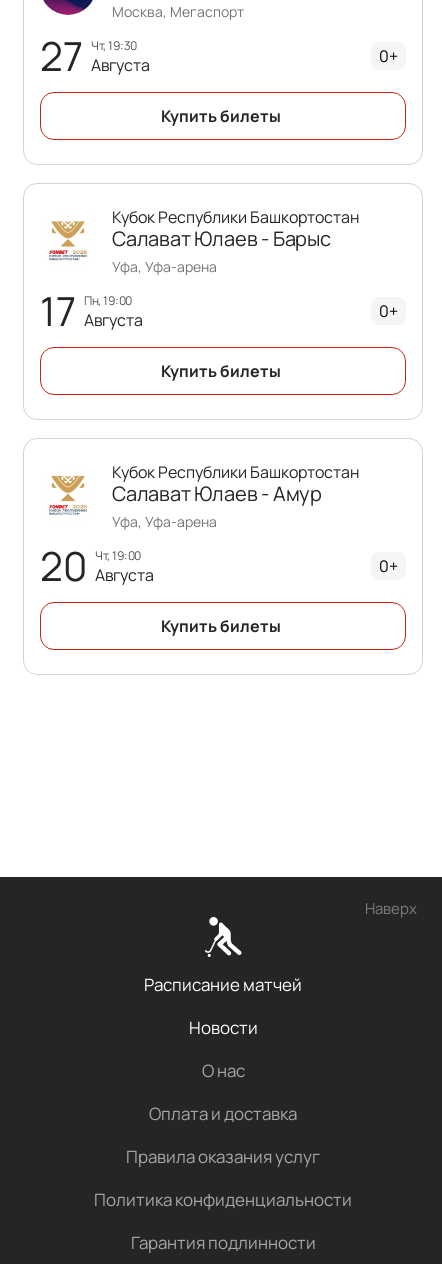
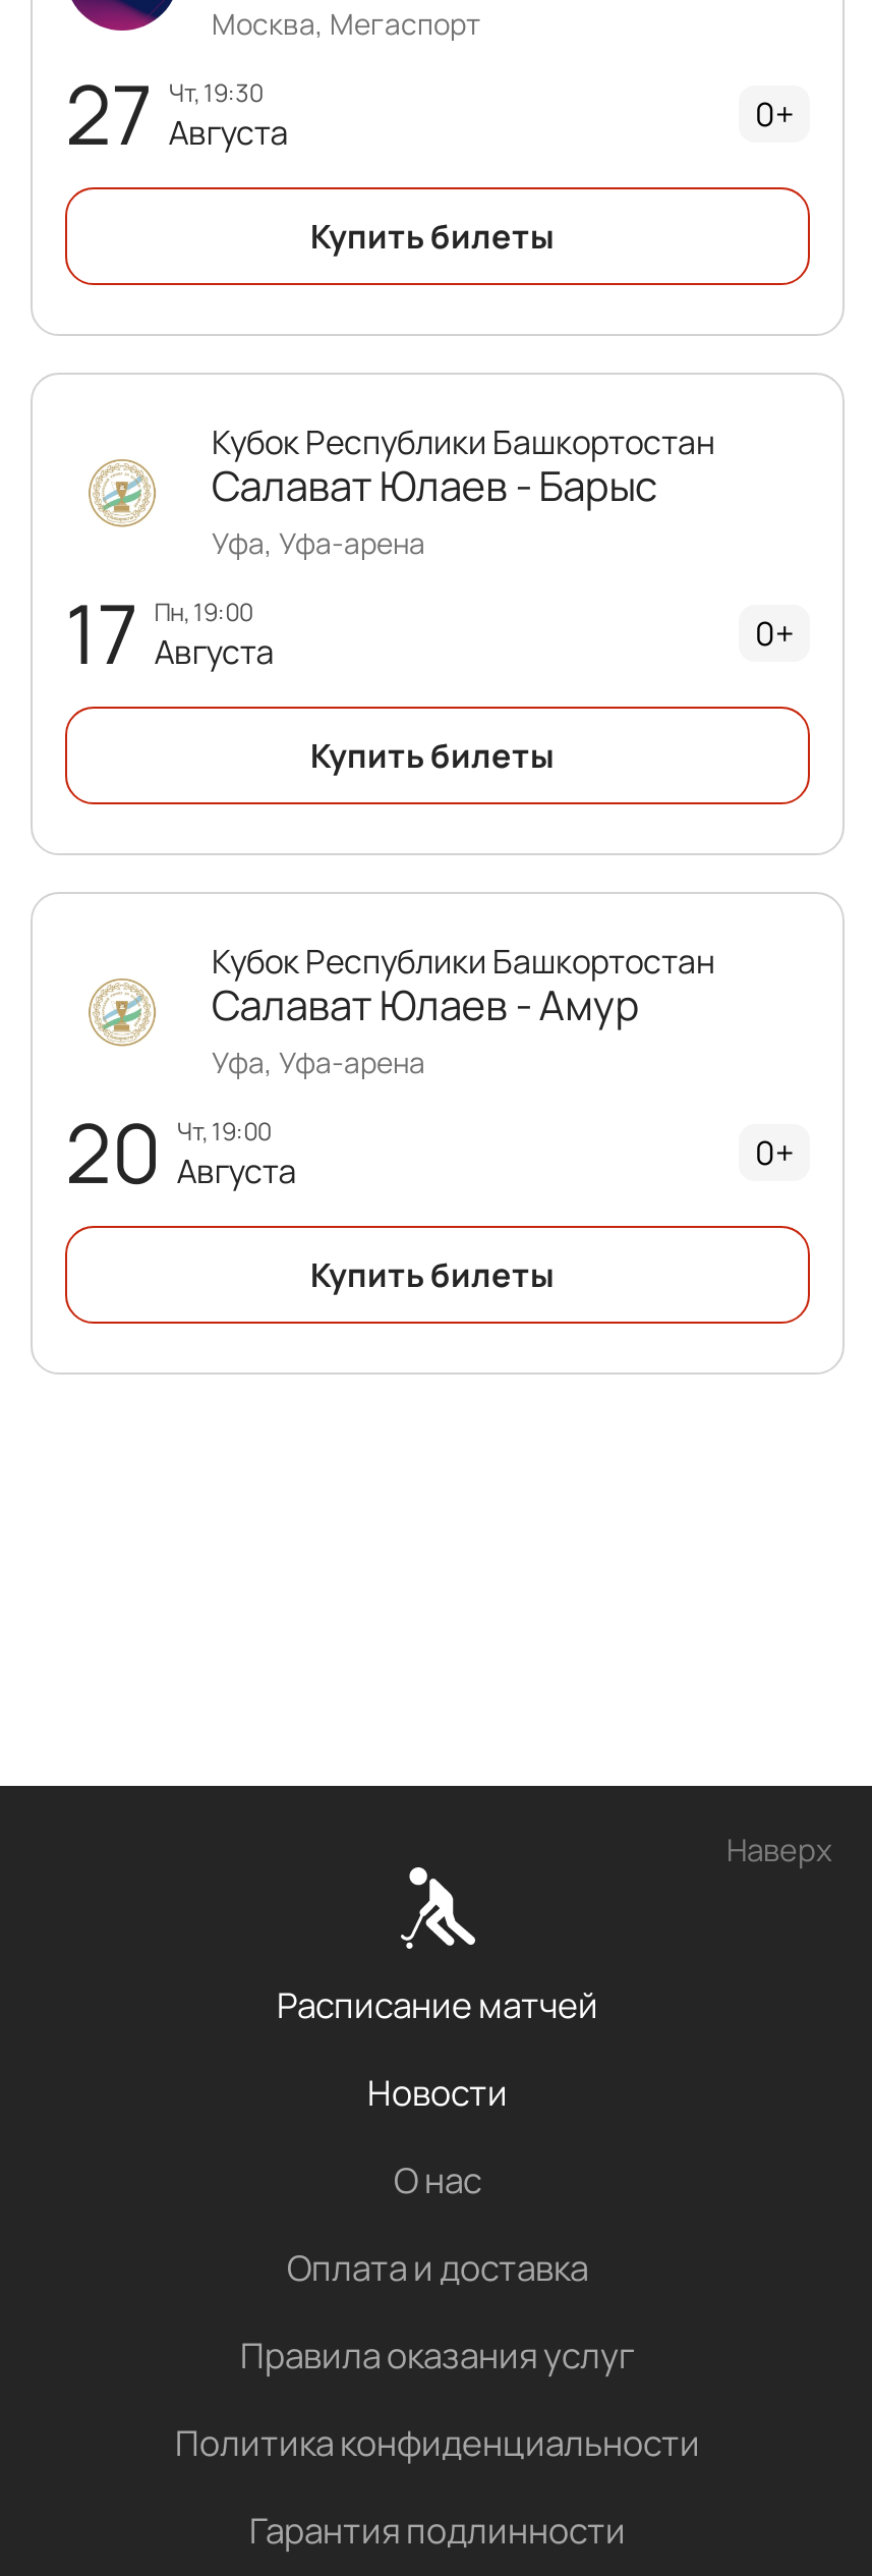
[49,220,87,261] [image] -> [85,450,159,529] [image]
[49,475,87,515] [image] -> [85,969,159,1047] [image]

